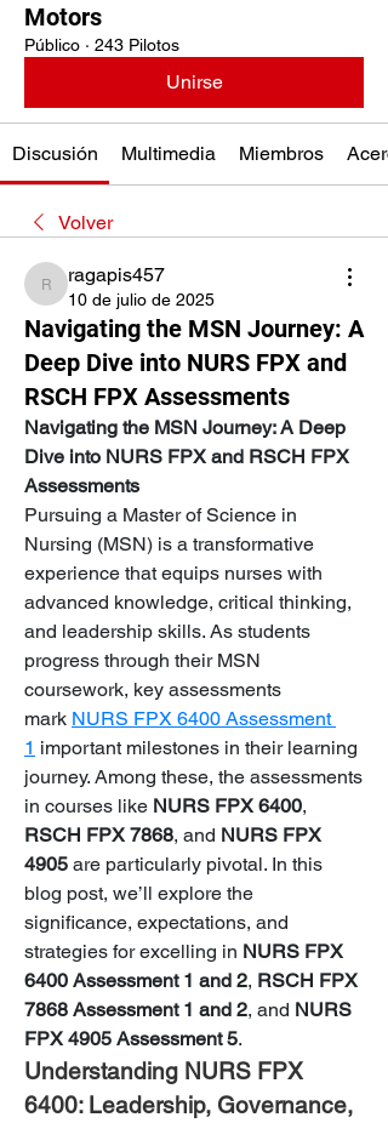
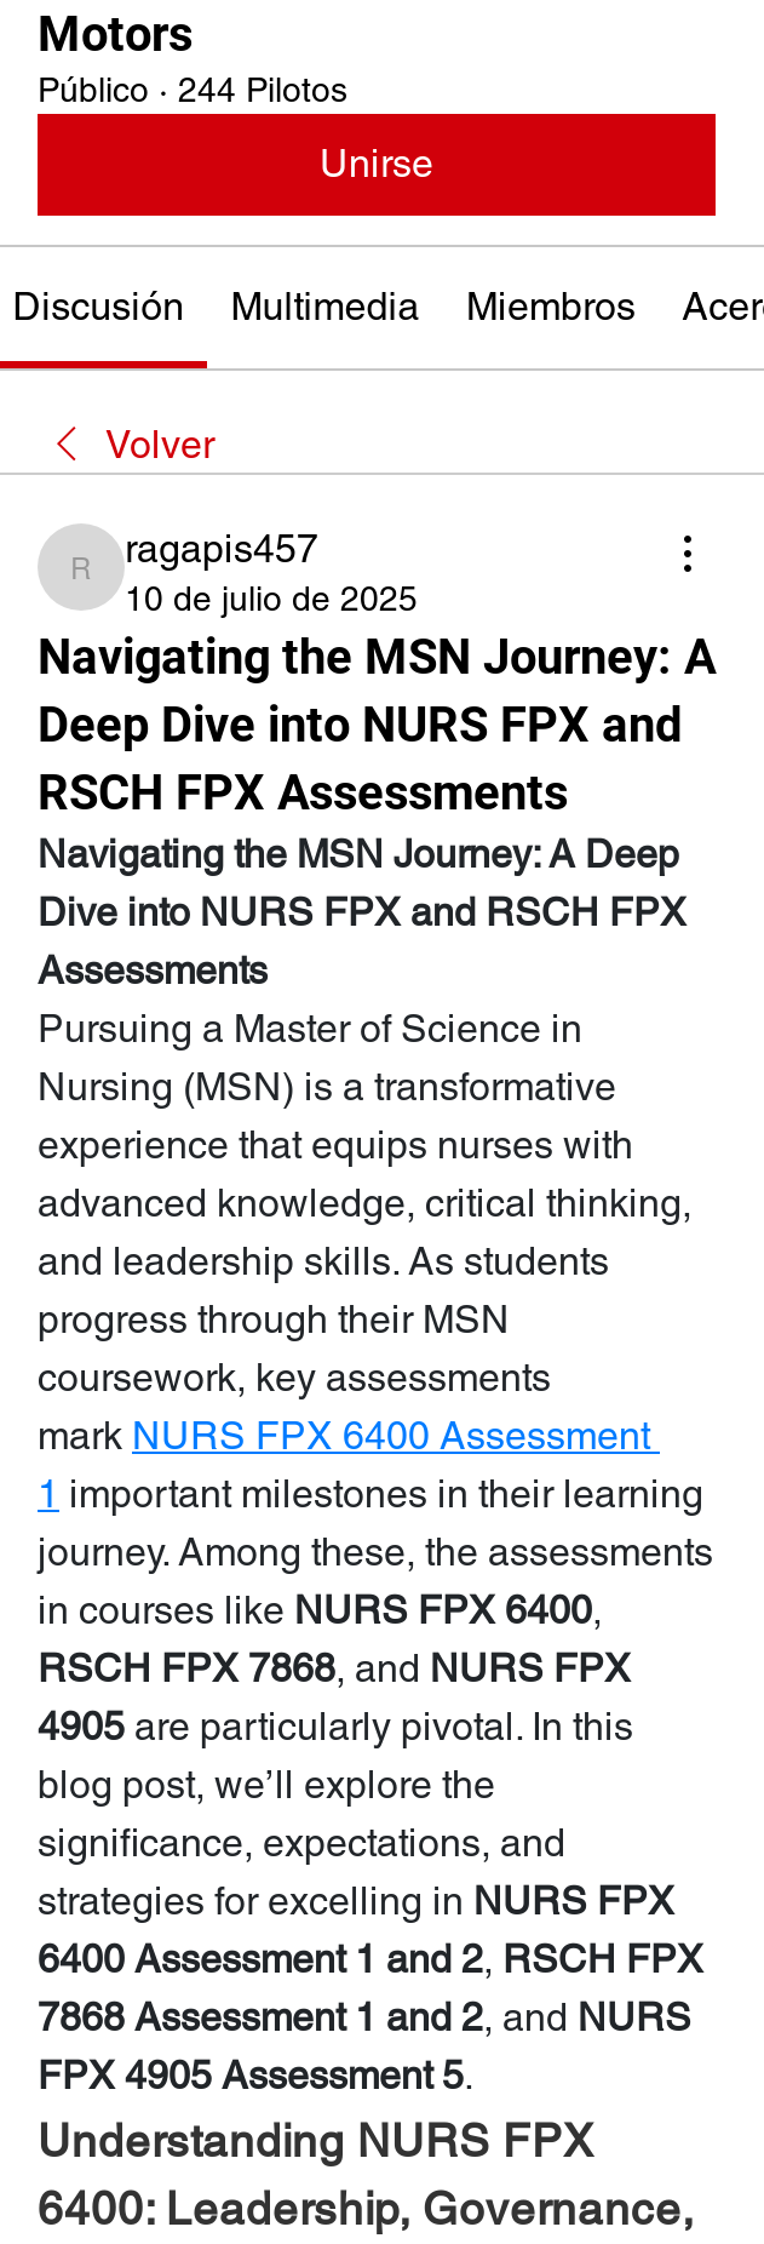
[24,35,179,54] Público · 243 Pilotos -> [38,70,347,109] Público · 244 Pilotos

